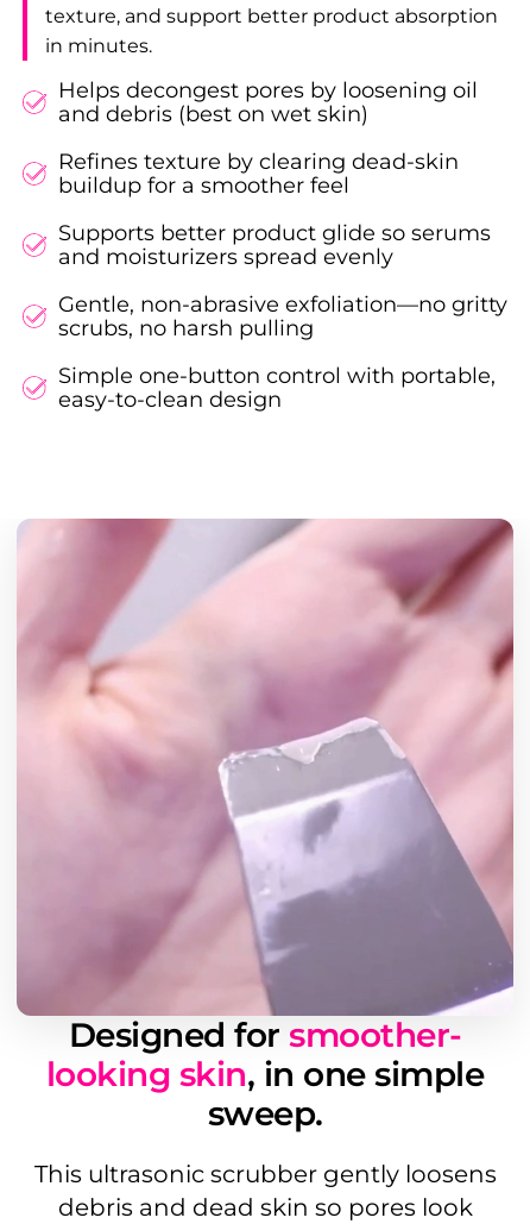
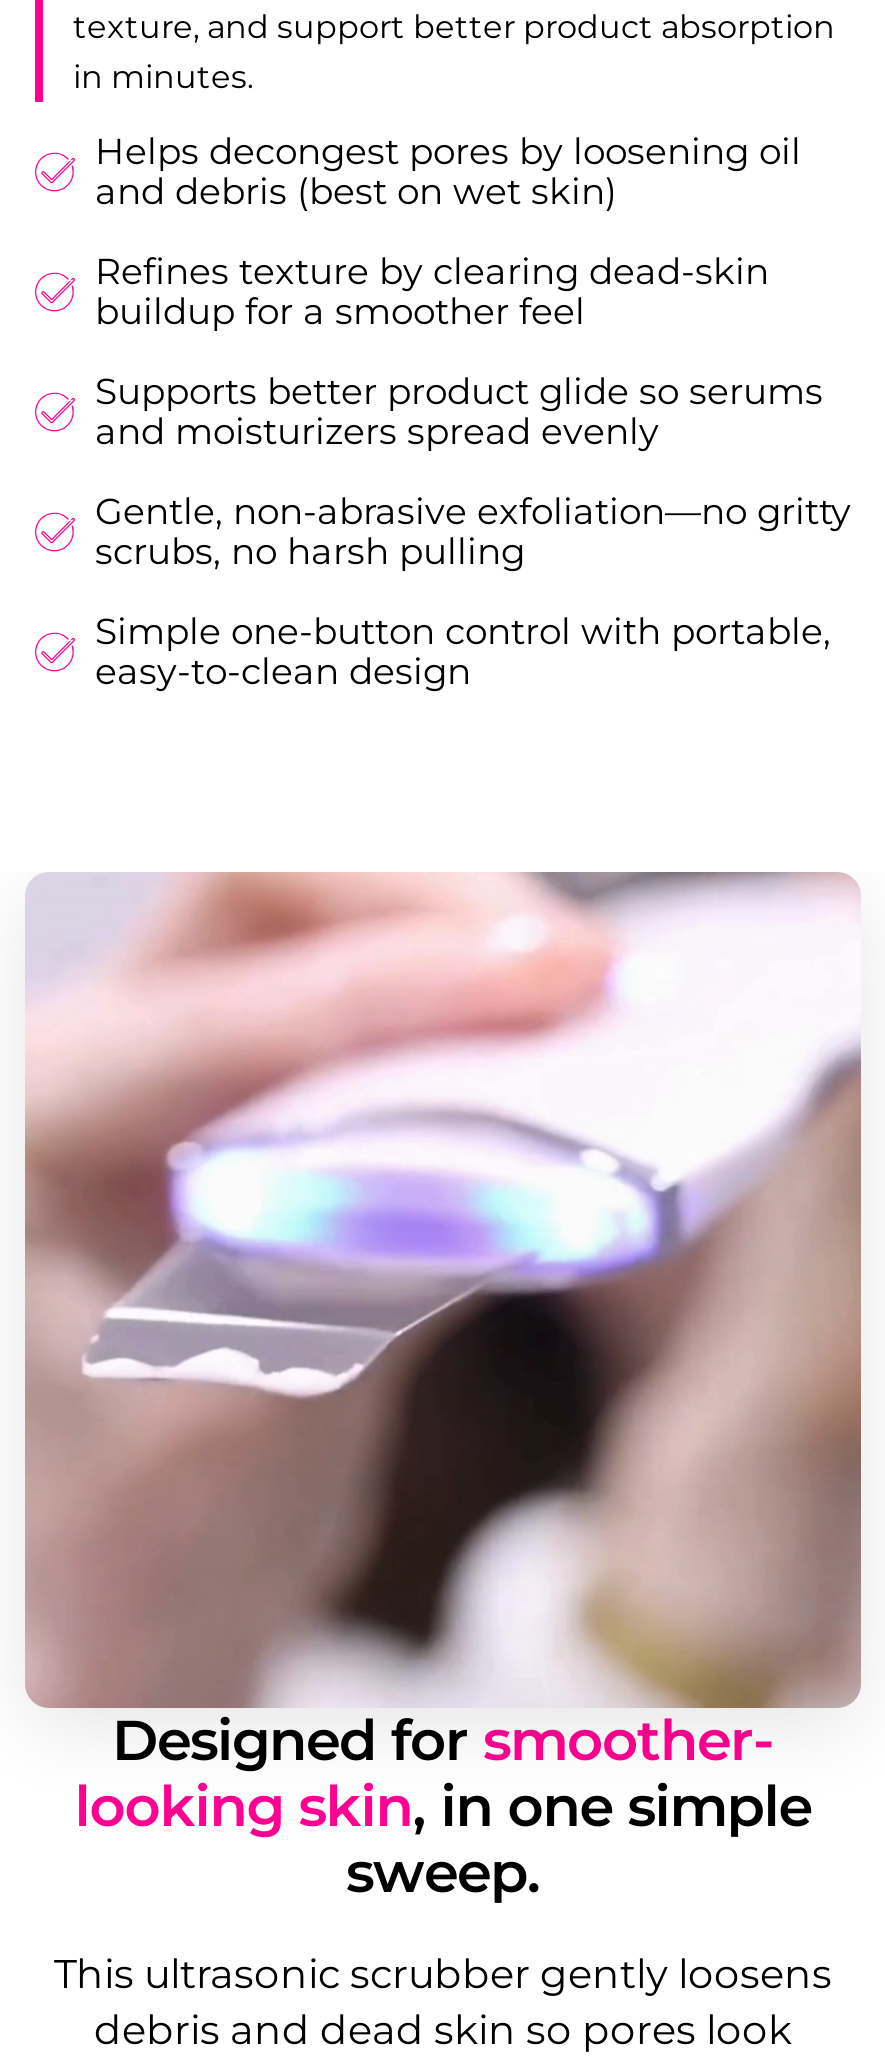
[17,517,515,1016] [image] -> [25,870,863,1710] [image]

